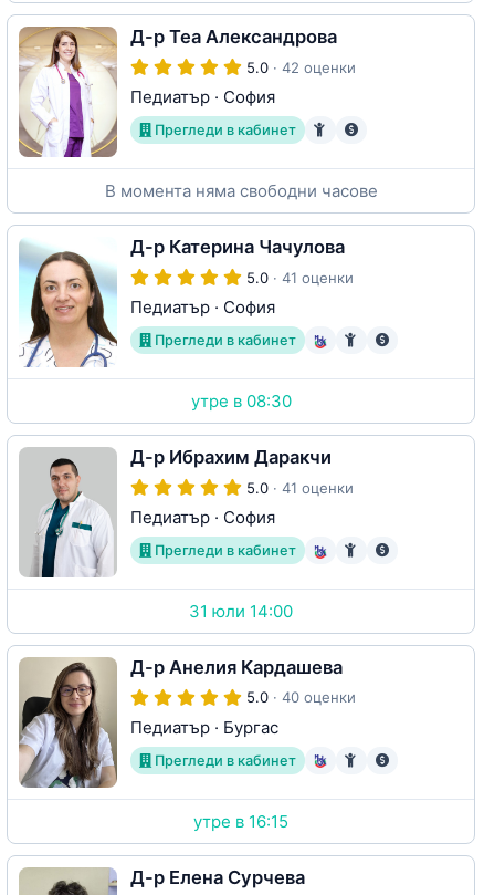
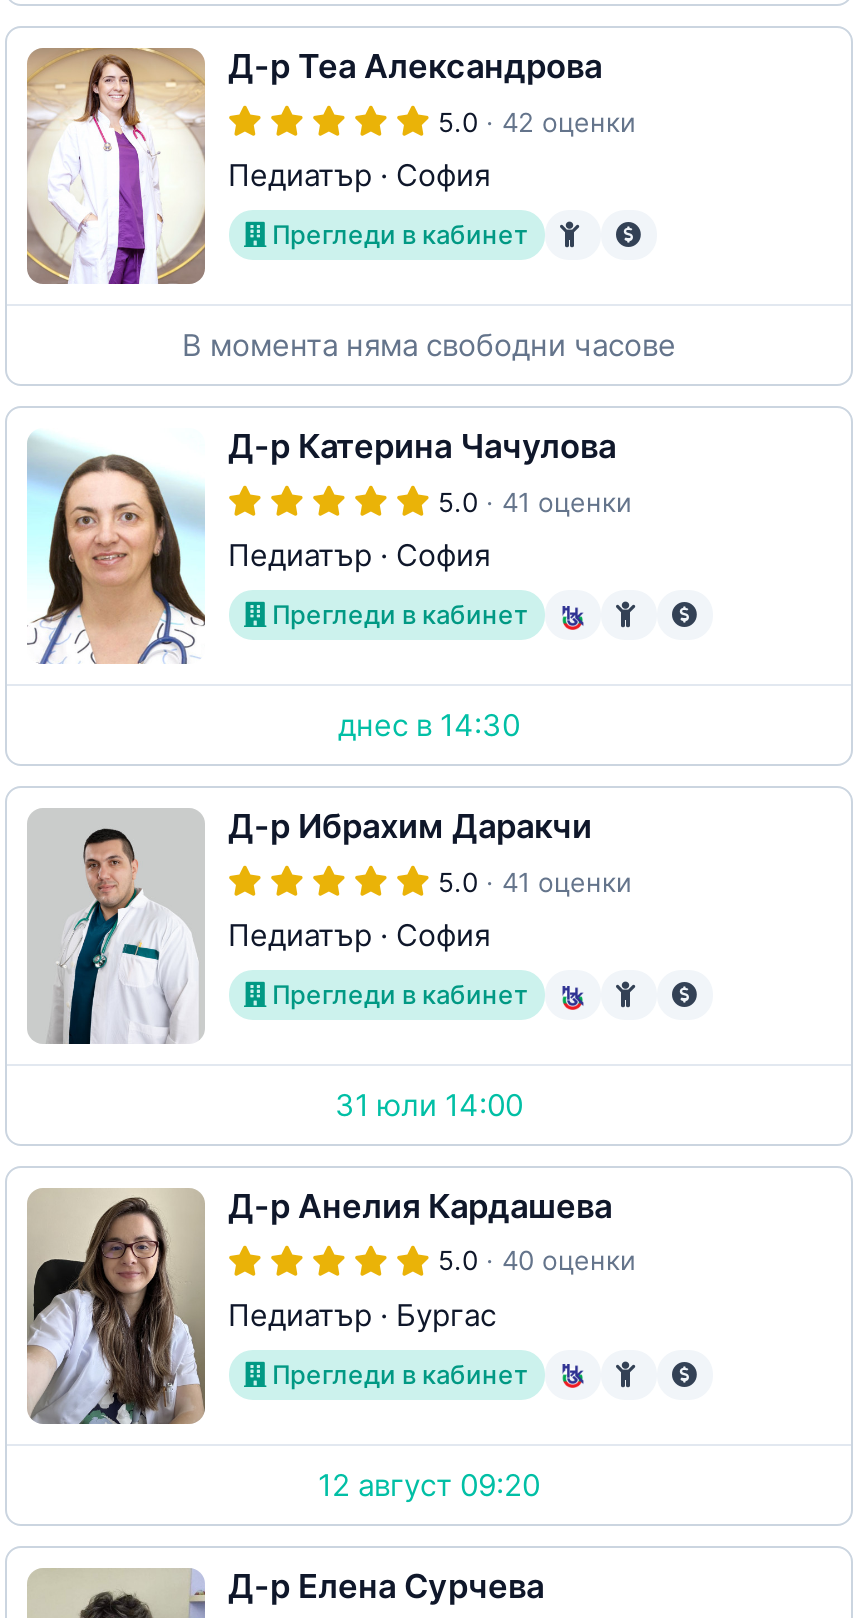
[191,391,291,412] утре в 08:30 -> [338,706,520,744] днес в 14:30
[193,811,288,832] утре в 16:15 -> [318,1465,540,1503] 12 август 09:20

